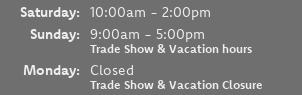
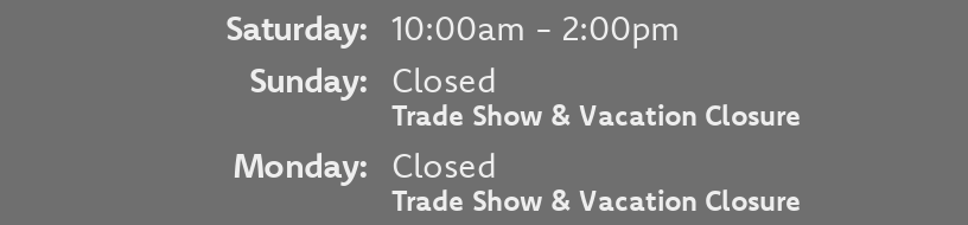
[29,25,251,56] Sunday: 9:00am - 5:00pm | Trade Show & Vacation hours -> [249,59,802,133] Sunday: Closed | Trade Show & Vacation Closure

